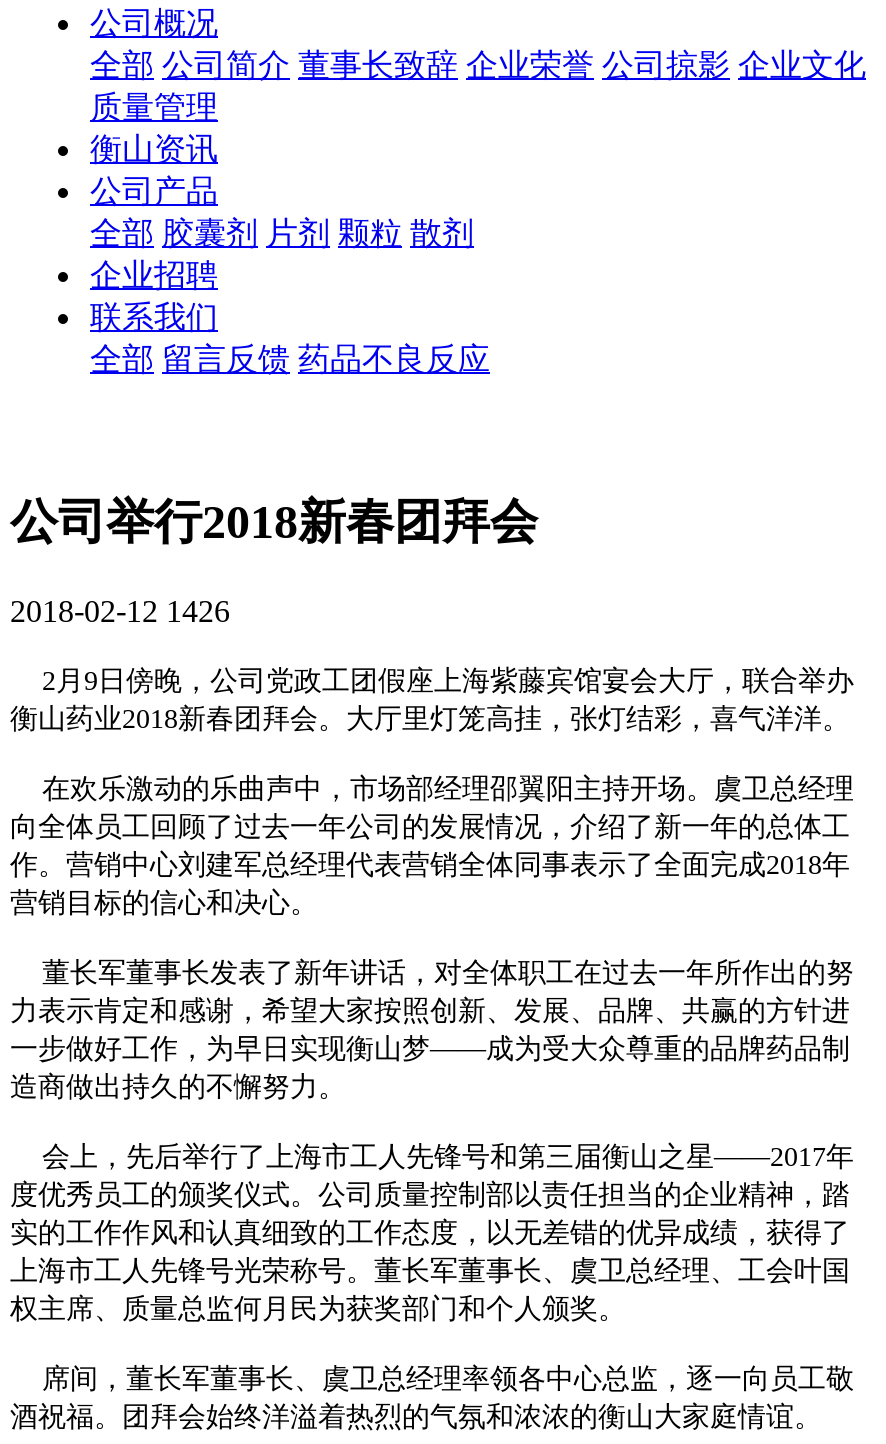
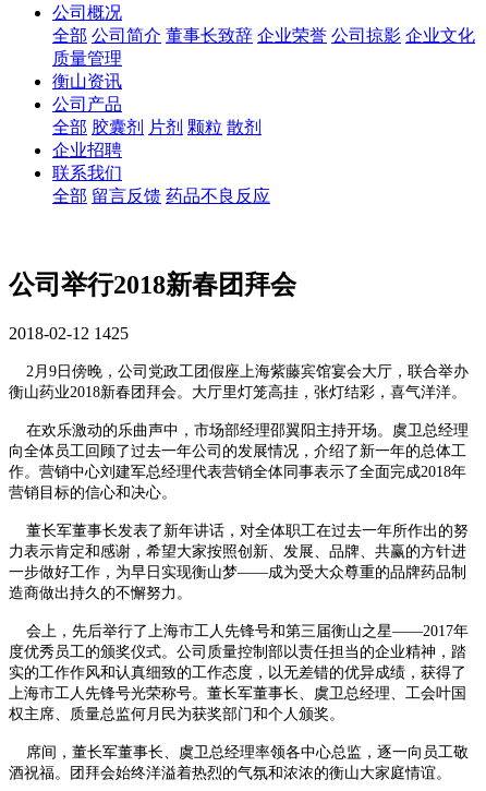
[10,594,230,628] 2018-02-12 1426 -> [9,324,129,342] 2018-02-12 1425

